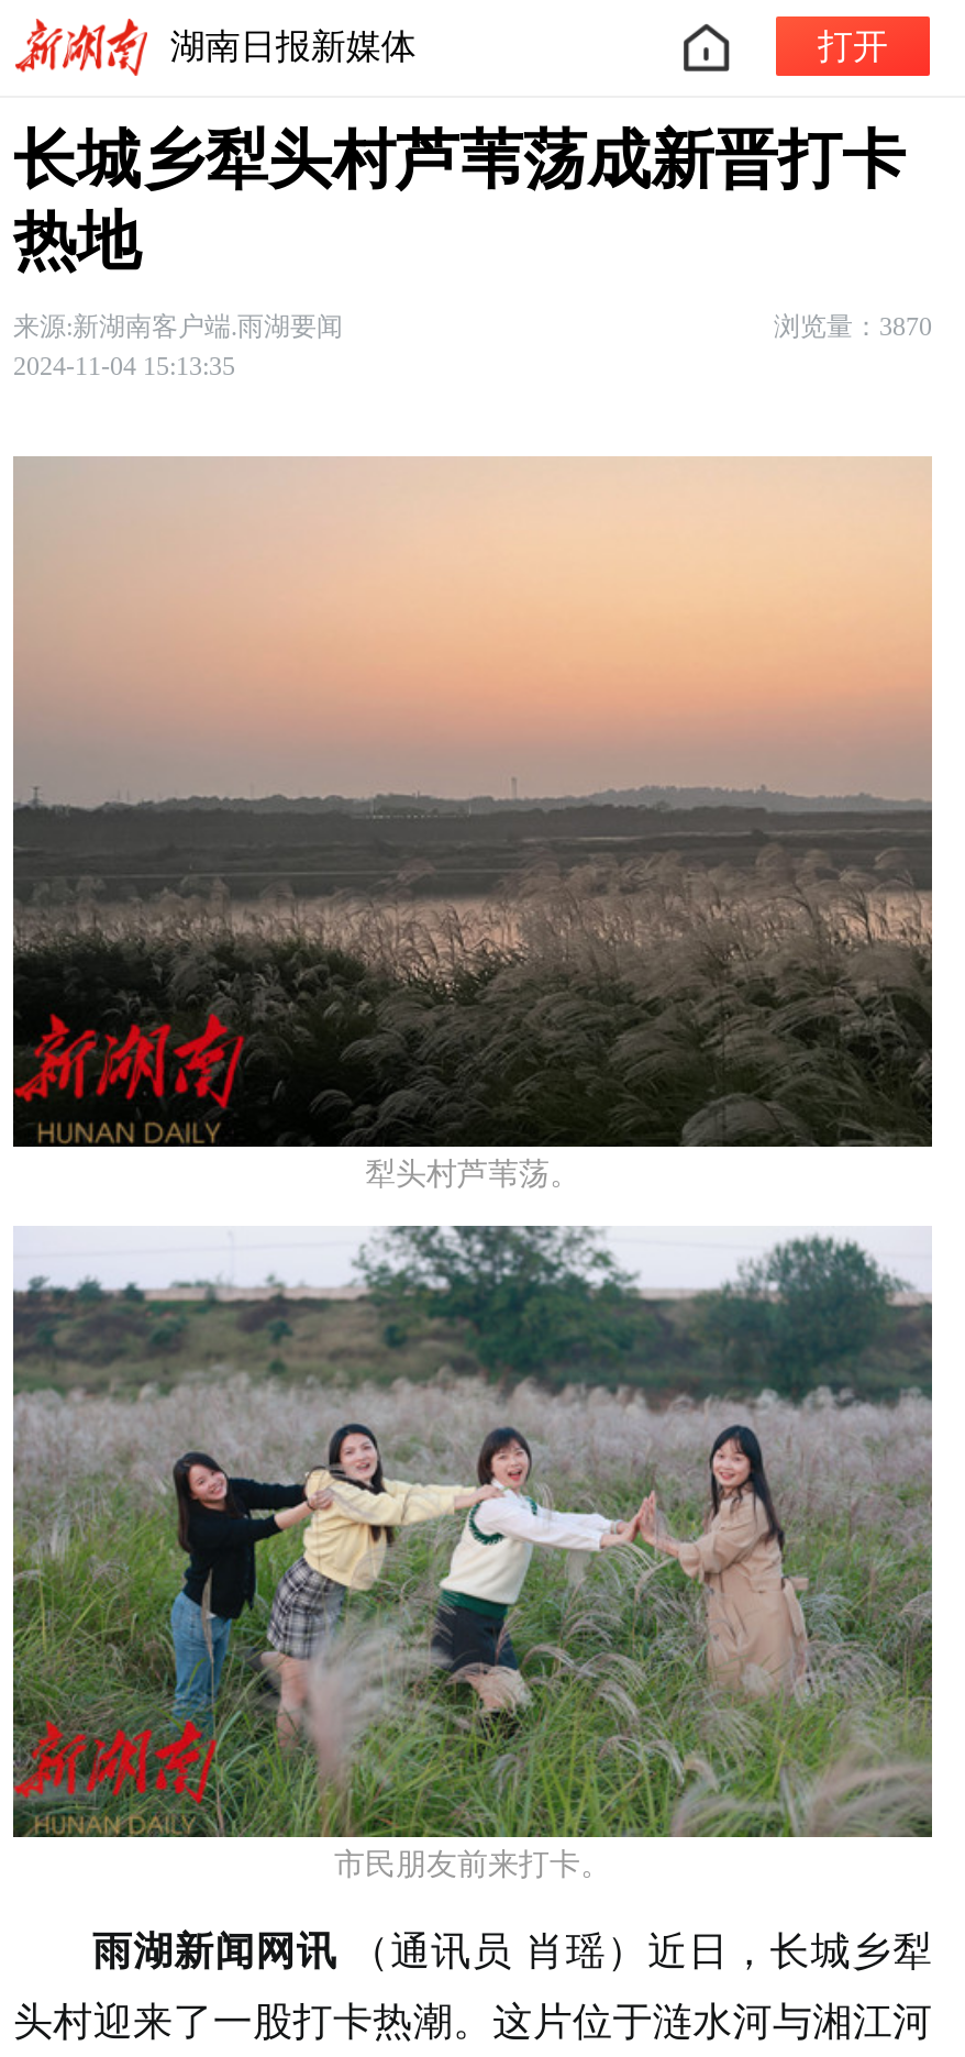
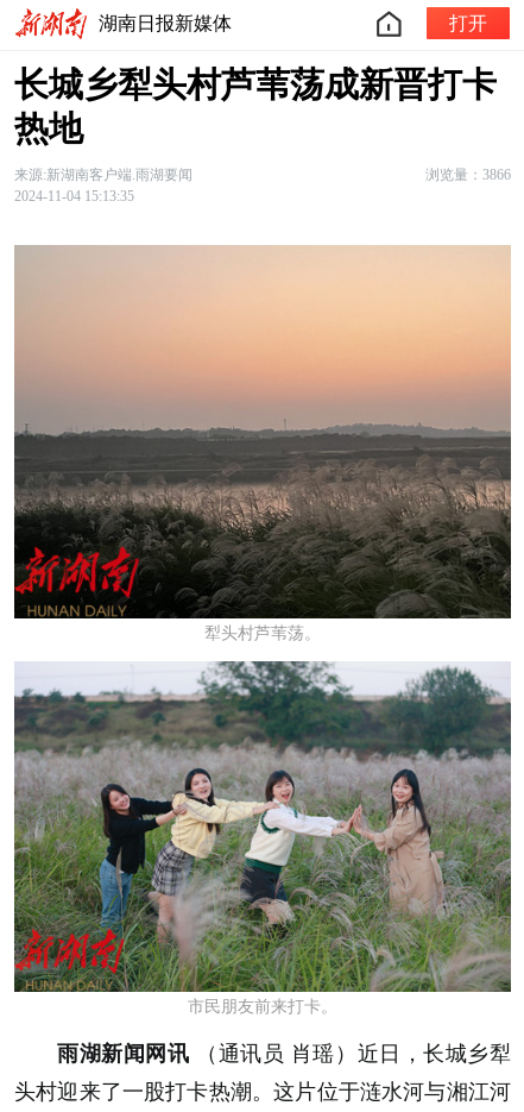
[774,311,932,342] 浏览量：3870 -> [425,167,511,183] 浏览量：3866

